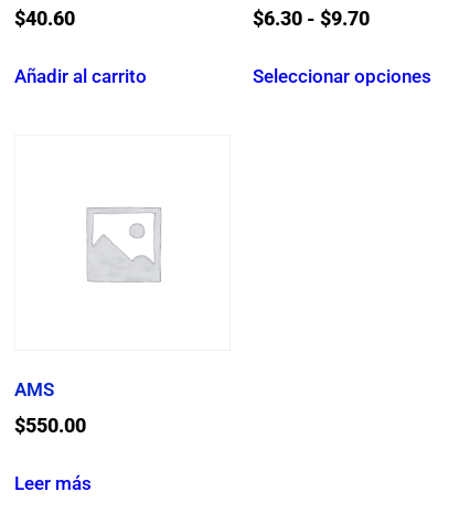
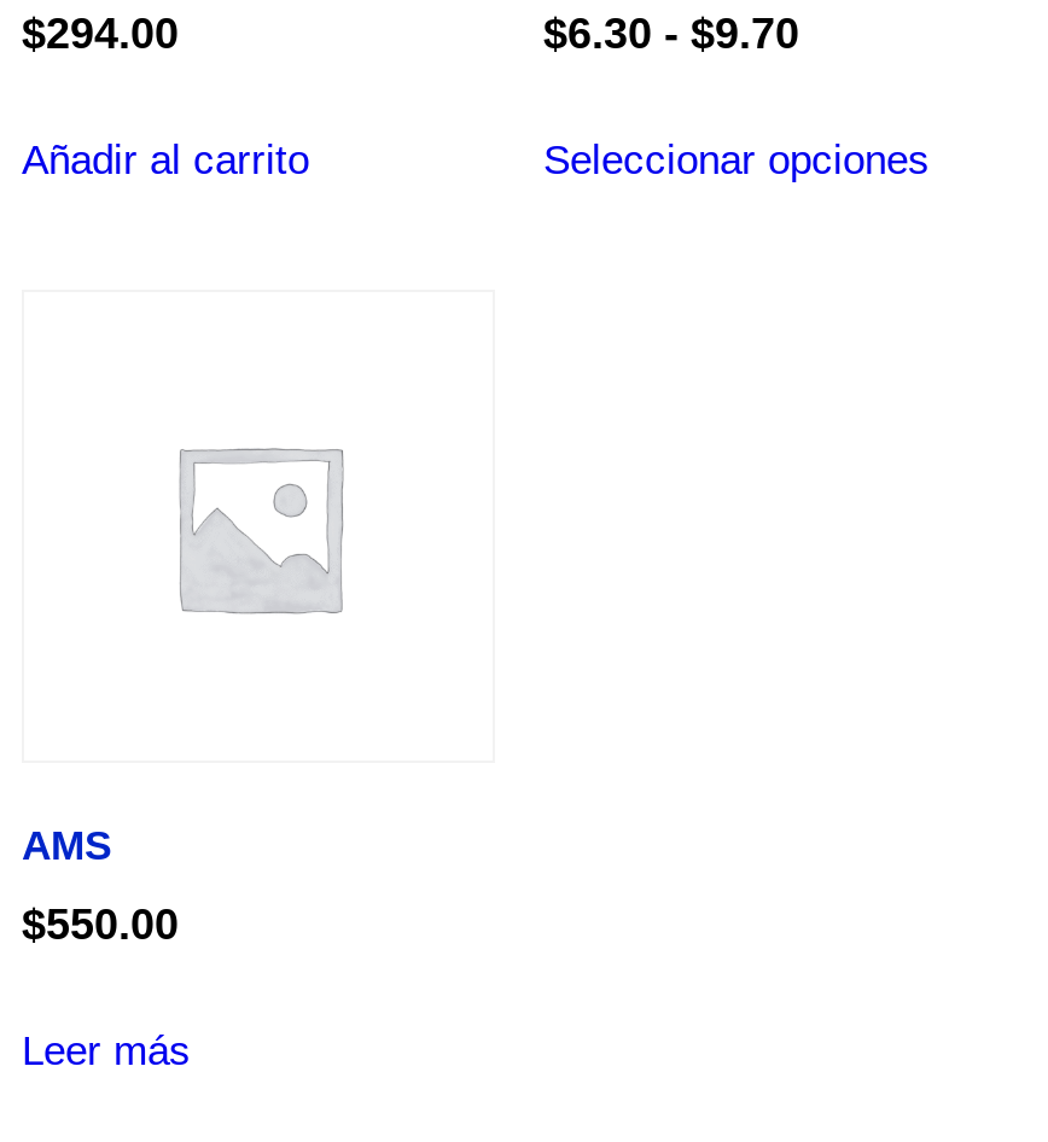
[14,7,75,30] $40.60 -> [22,11,179,59] $294.00

